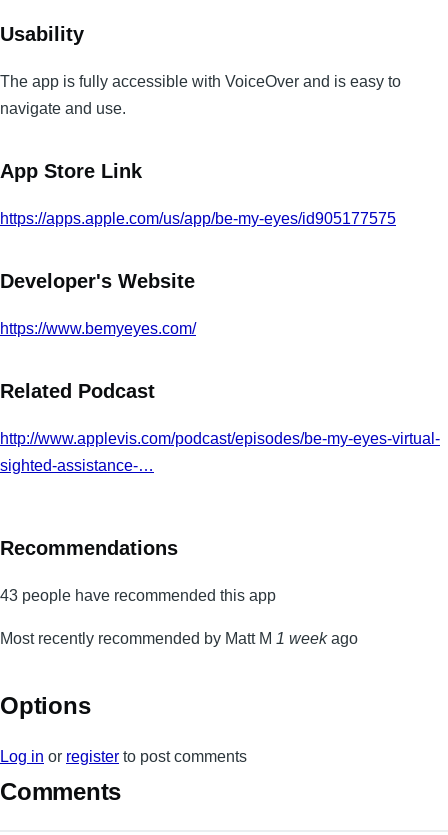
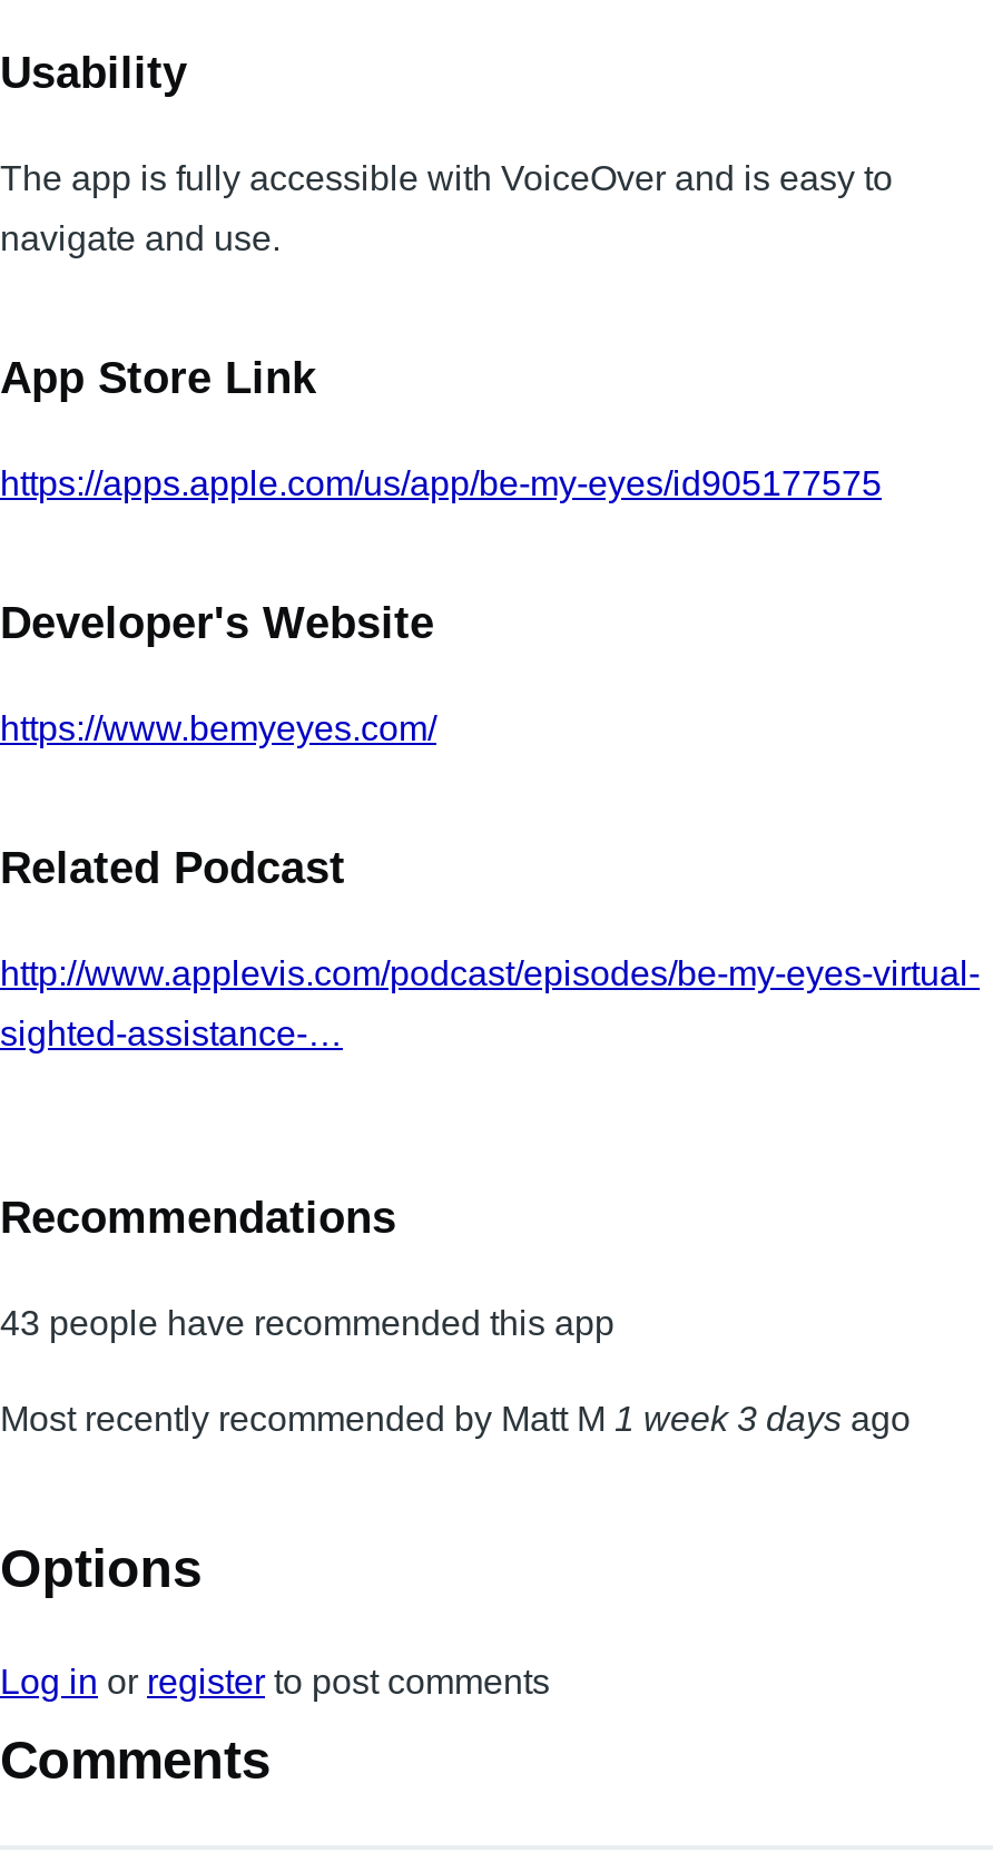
[0,629,358,646] Most recently recommended by Matt M 1 week ago -> [0,1399,911,1437] Most recently recommended by Matt M 1 week 3 days ago

